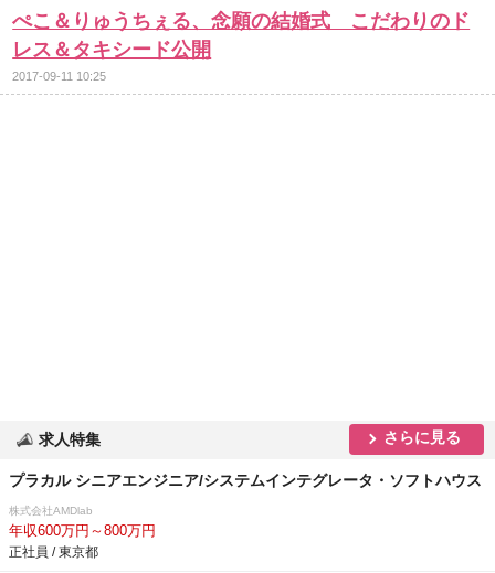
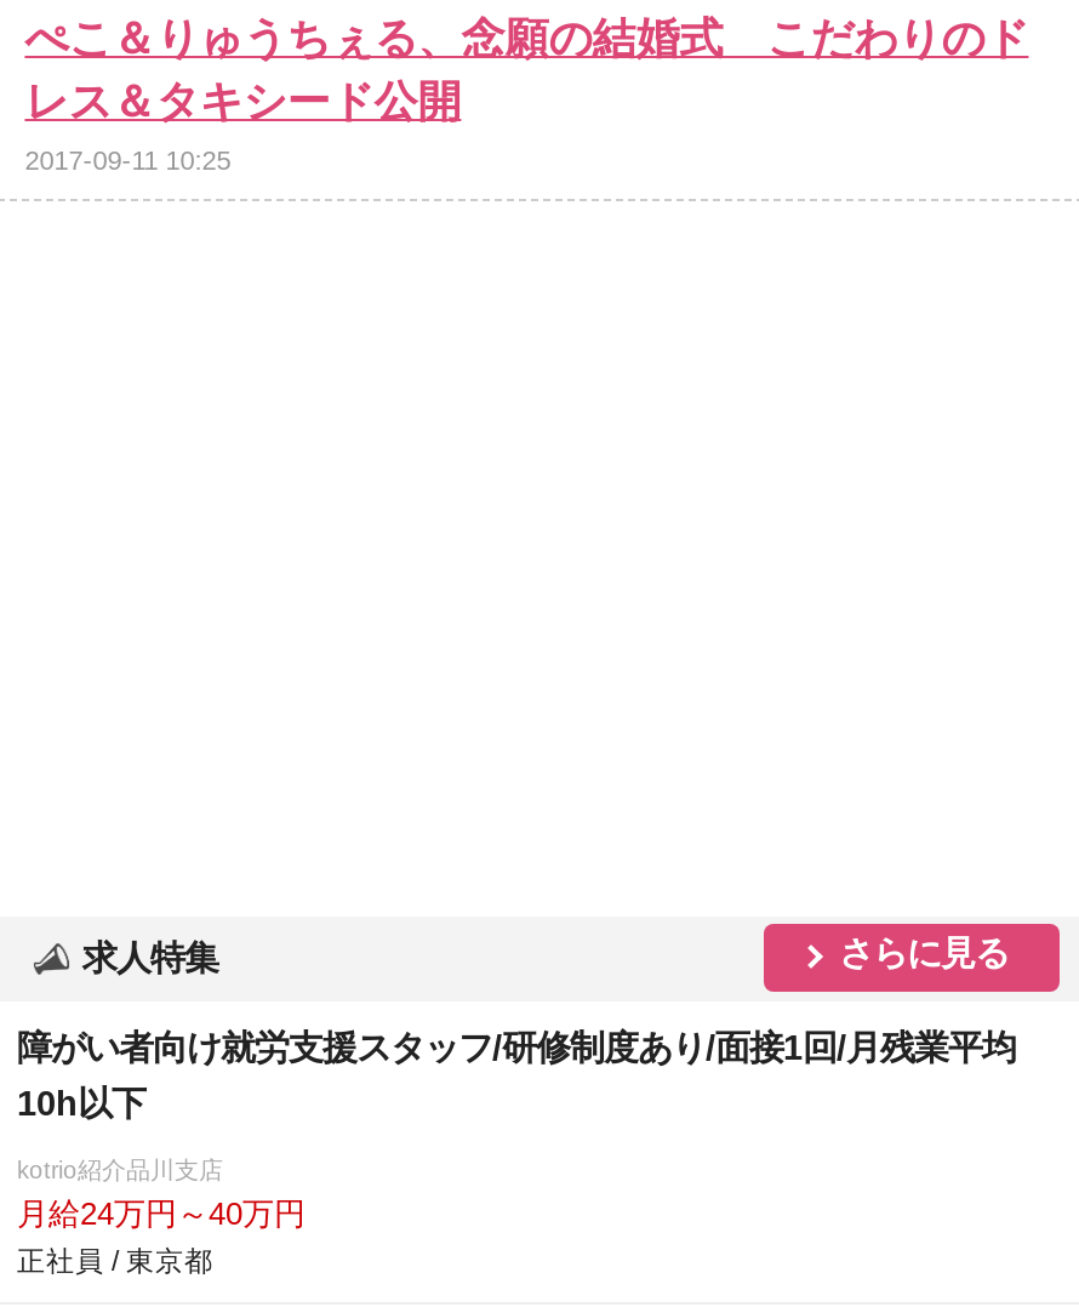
[9,471,482,489] プラカル シニアエンジニア/システムインテグレータ・ソフトハウス -> [17,1028,1016,1123] 障がい者向け就労支援スタッフ/研修制度あり/面接1回/月残業平均 | 10h以下
[9,505,156,539] 株式会社AMDlab | 年収600万円～800万円 -> [17,1157,306,1232] kotrio紹介品川支店 | 月給24万円～40万円

